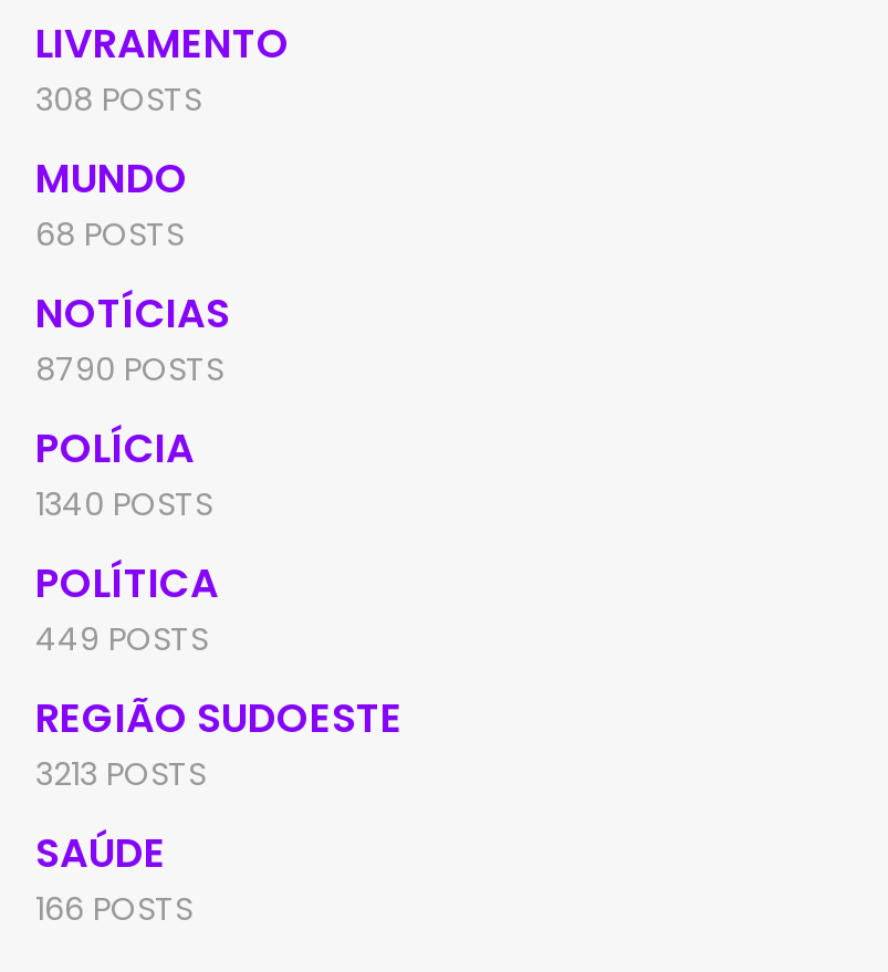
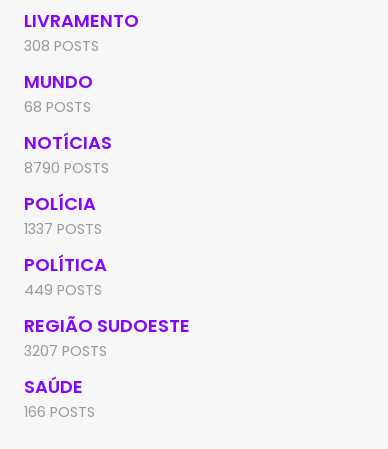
[35,482,212,526] 1340 POSTS -> [24,219,102,239] 1337 POSTS
[35,752,206,796] 3213 POSTS -> [24,341,107,361] 3207 POSTS

